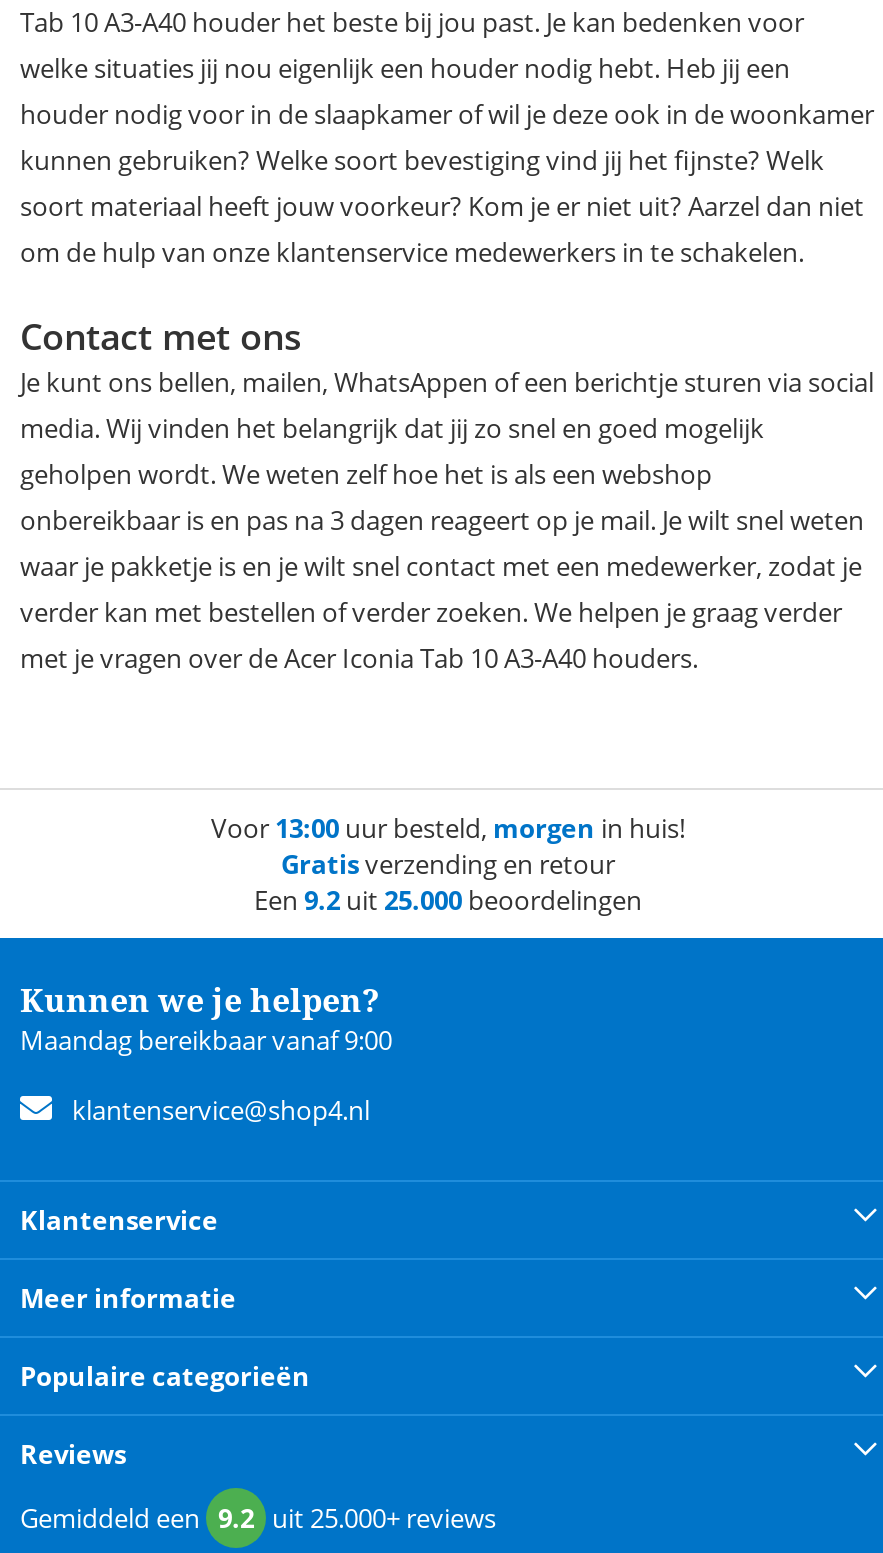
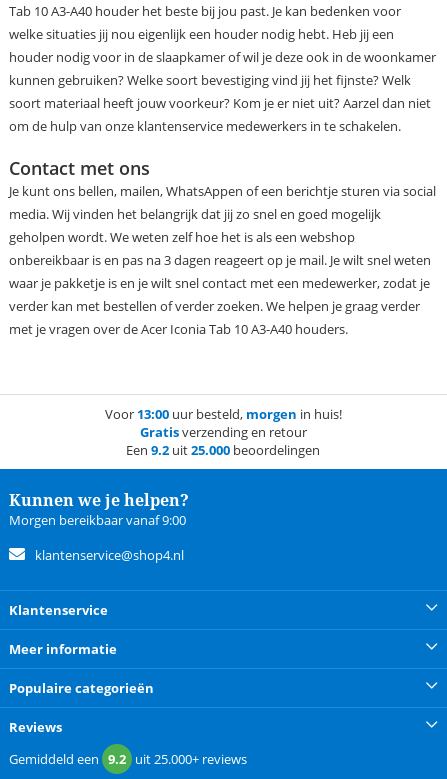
[20,1022,392,1058] Maandag bereikbaar vanaf 9:00 -> [9,511,186,529] Morgen bereikbaar vanaf 9:00

